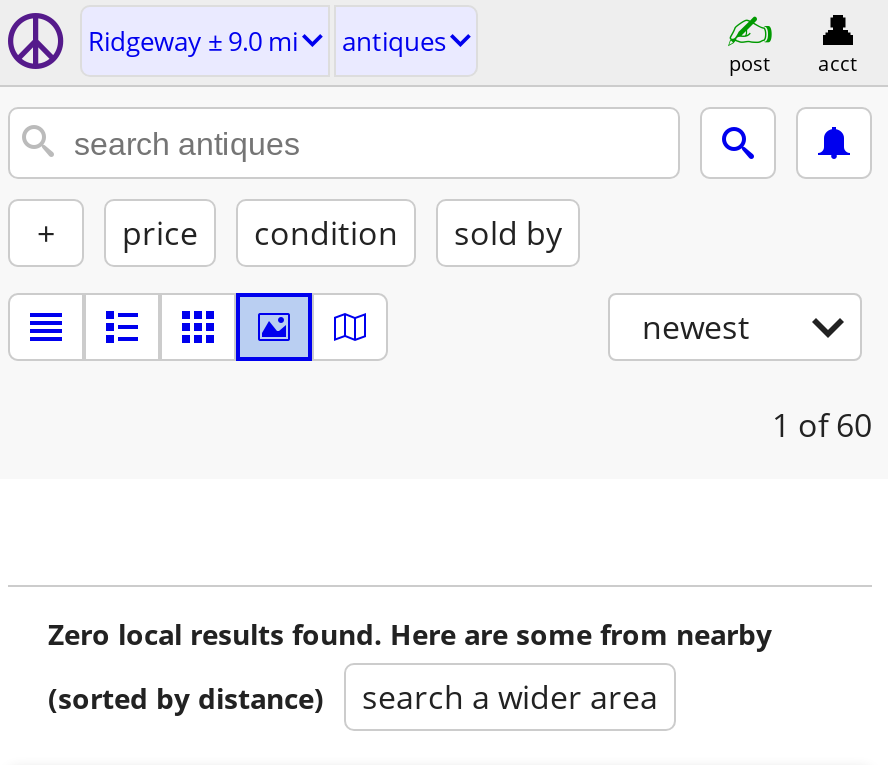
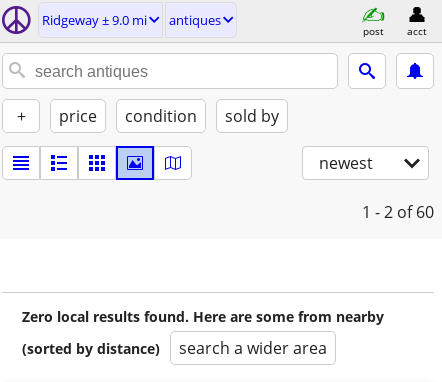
[772,403,872,447] 1 of 60 -> [362,201,434,223] 1 - 2 of 60

